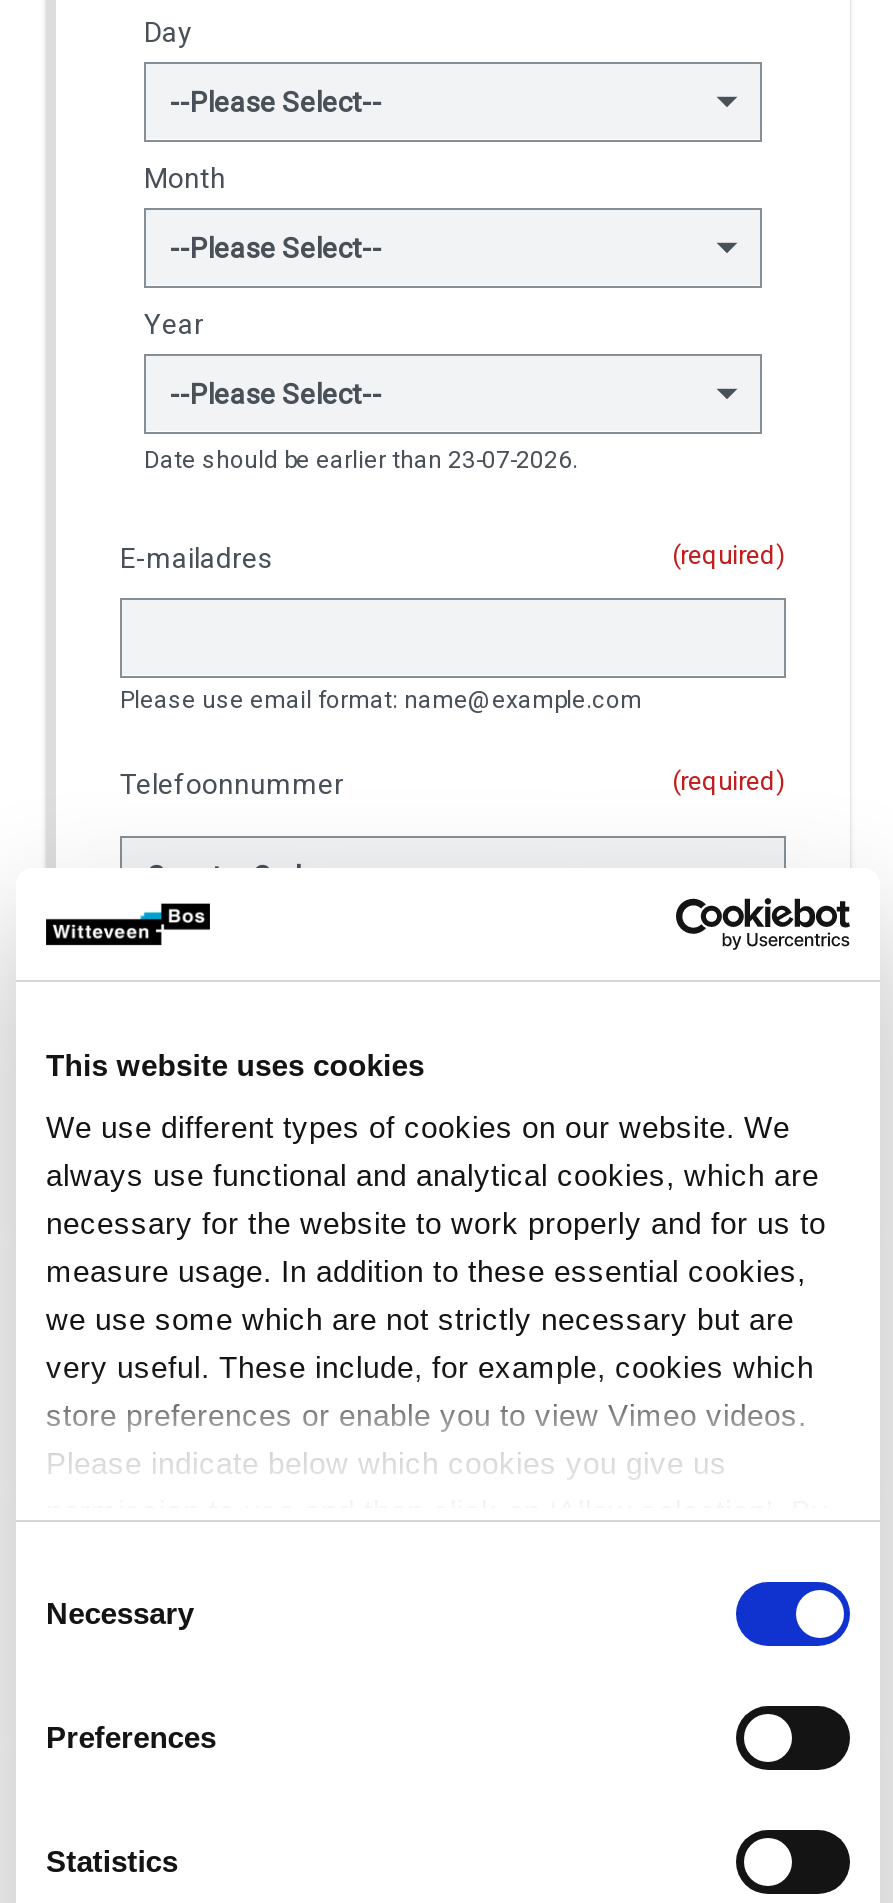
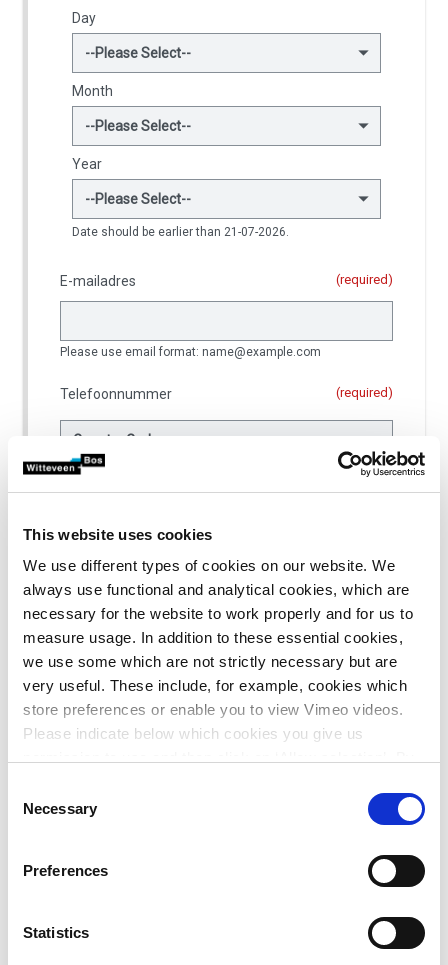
[144,445,578,473] Date should be earlier than 23-07-2026. -> [72,225,289,239] Date should be earlier than 21-07-2026.

